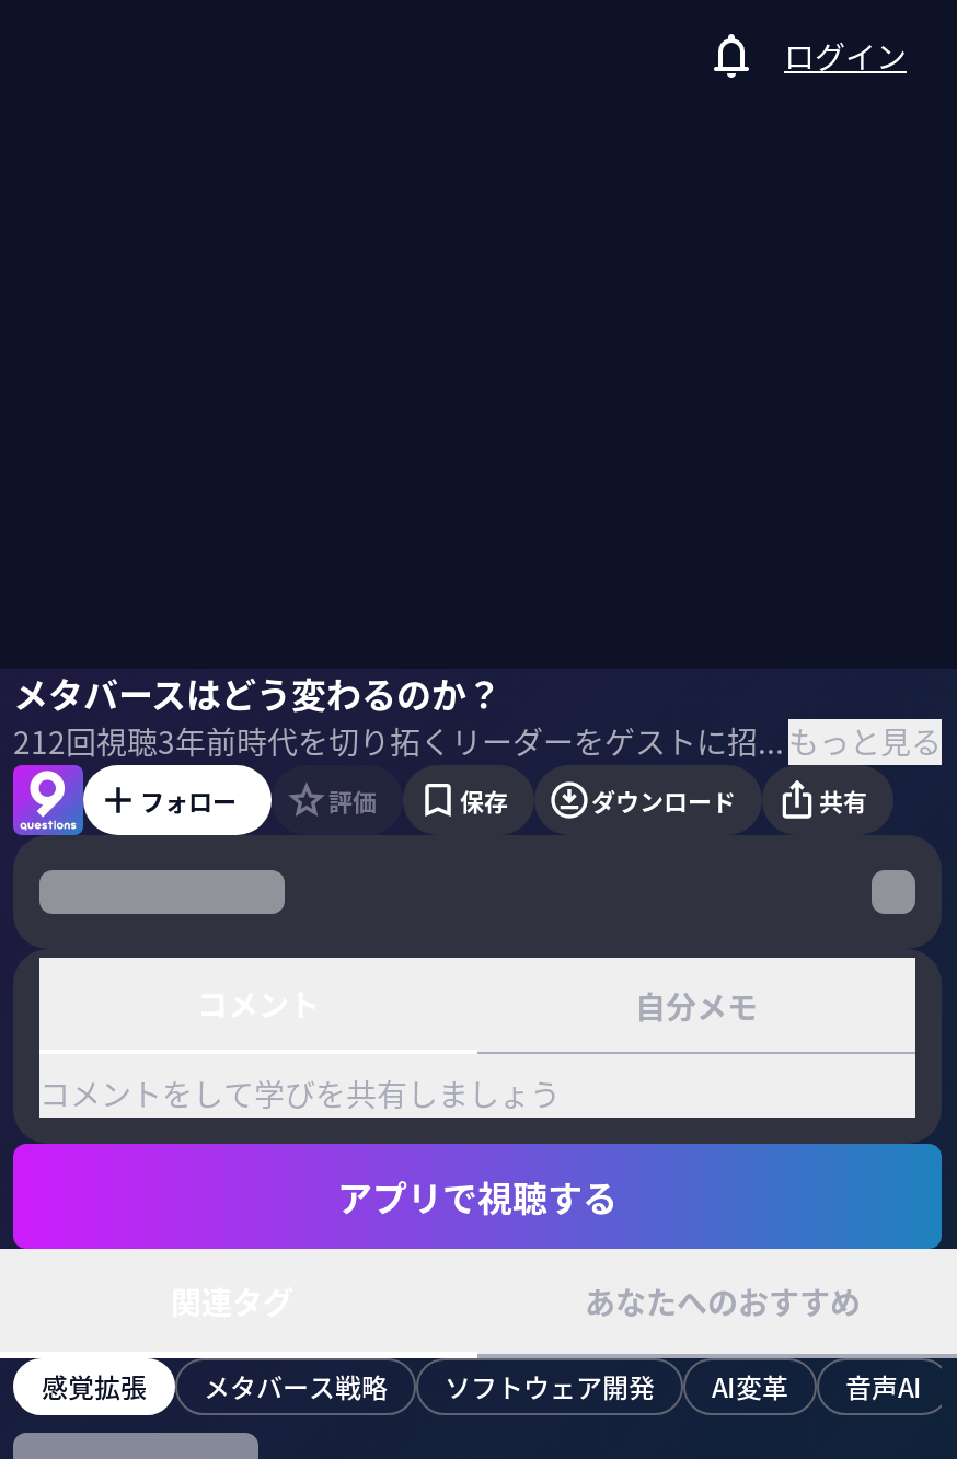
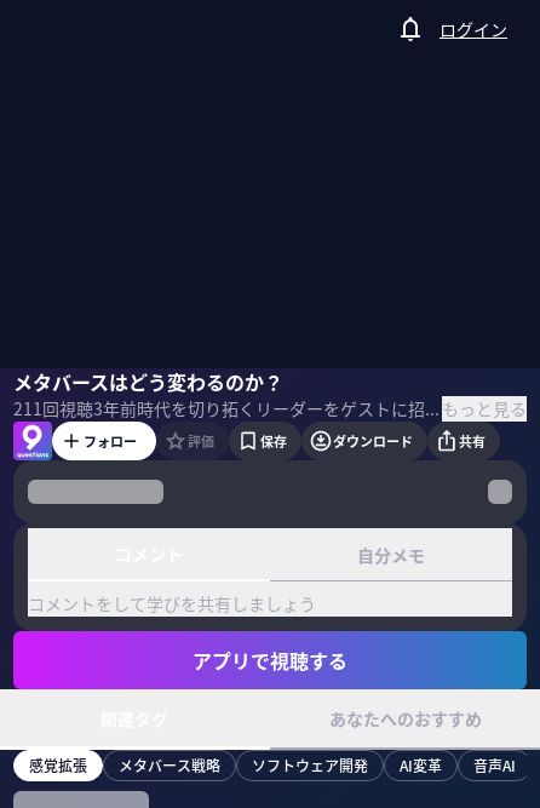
[13,719,237,763] 212回視聴3年前 -> [13,396,137,420] 211回視聴3年前

